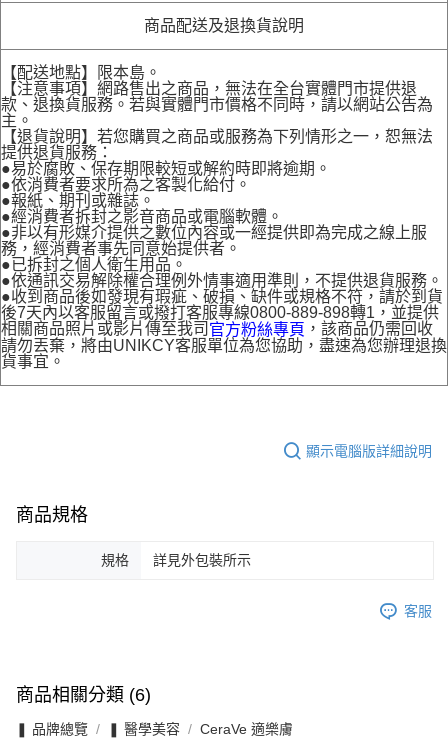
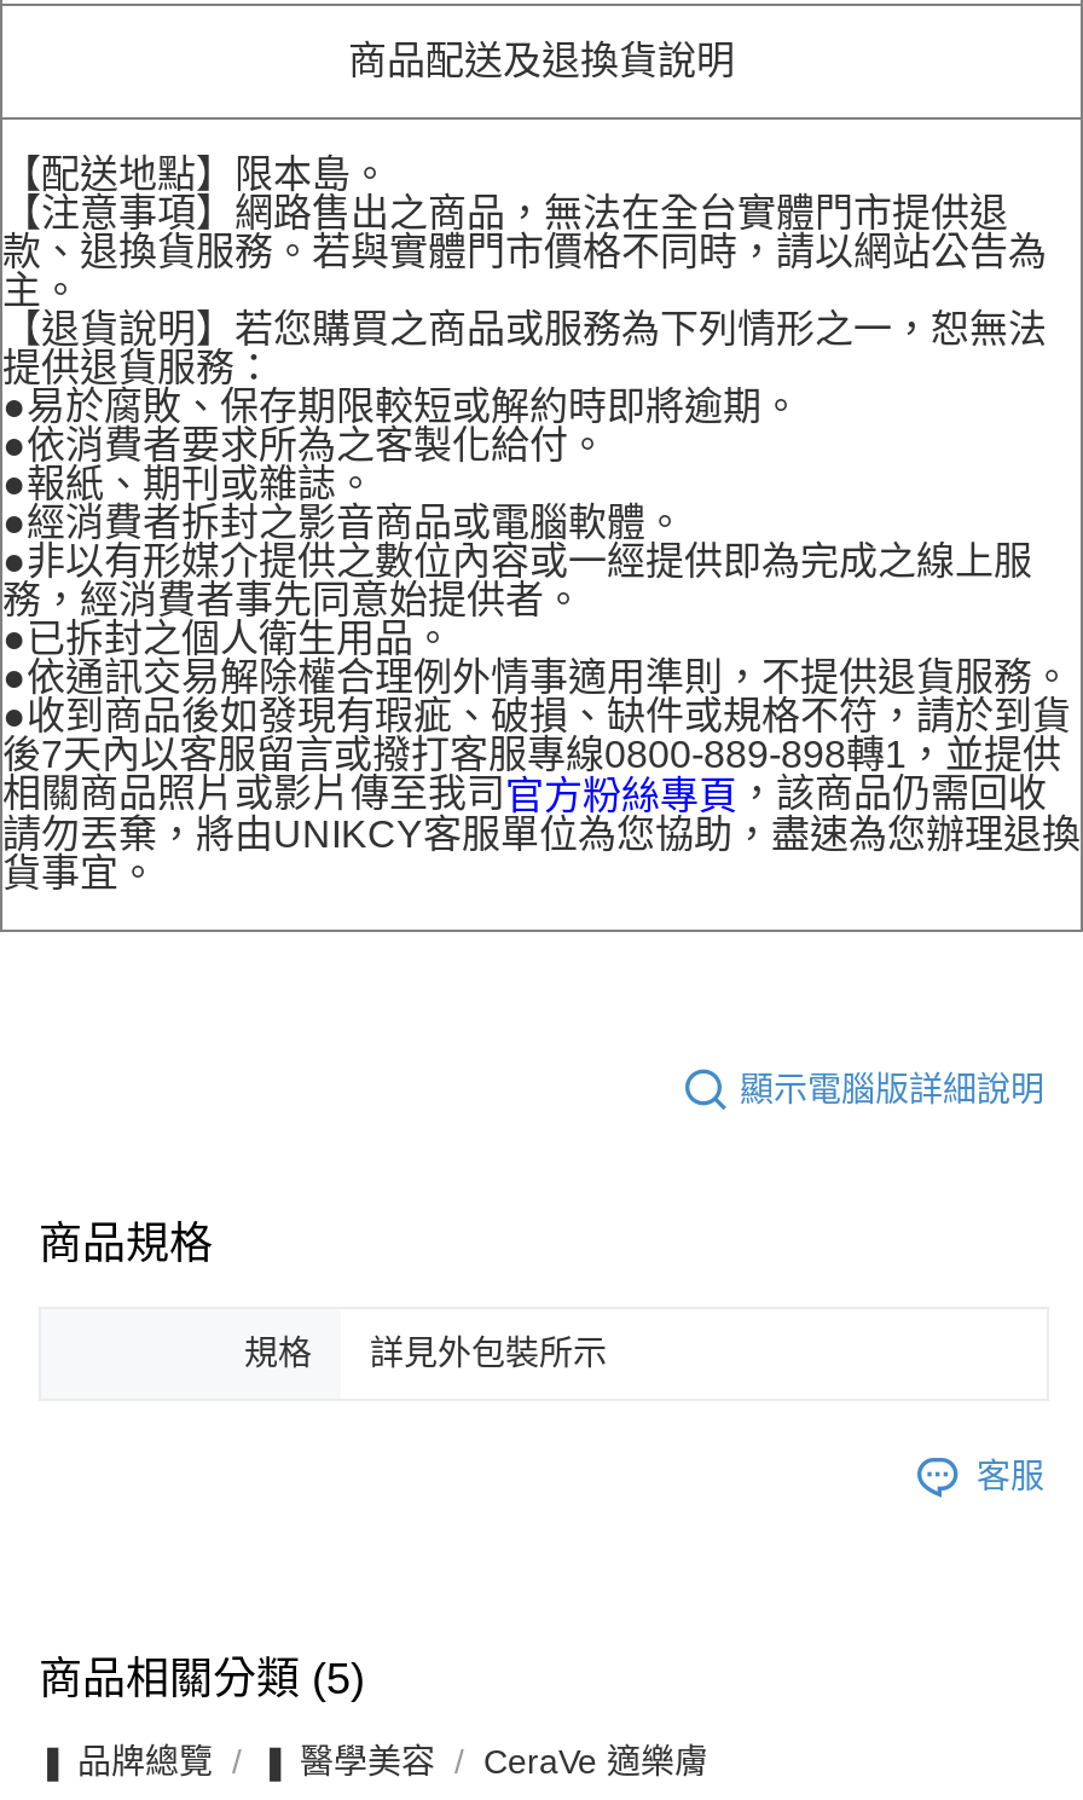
[16,685,151,705] 商品相關分類 (6) -> [39,1655,365,1703] 商品相關分類 (5)

